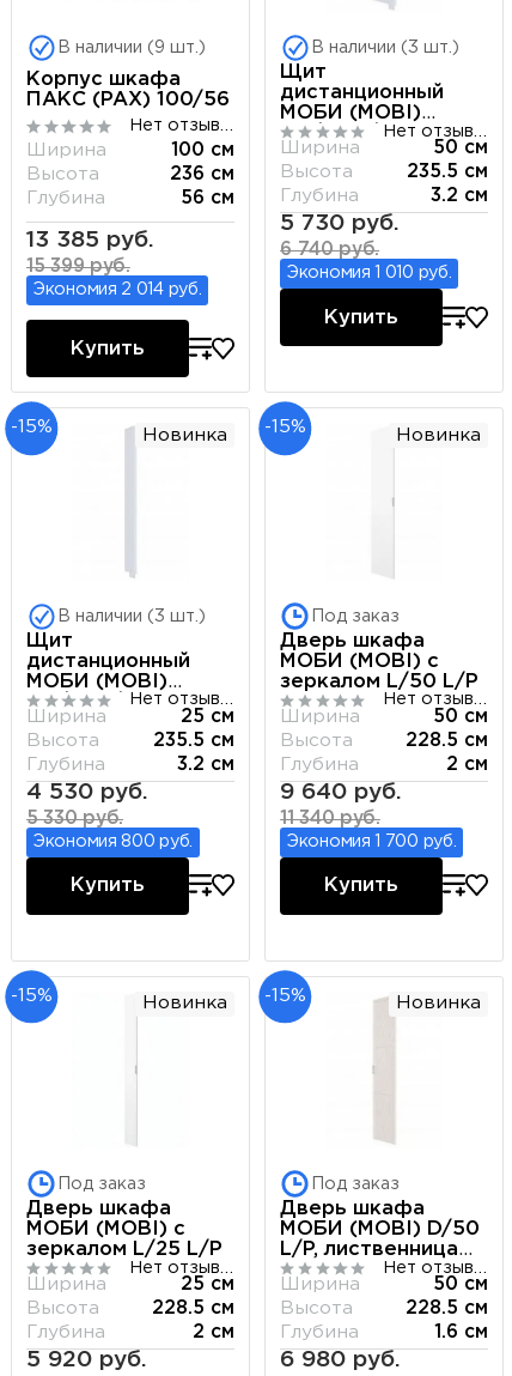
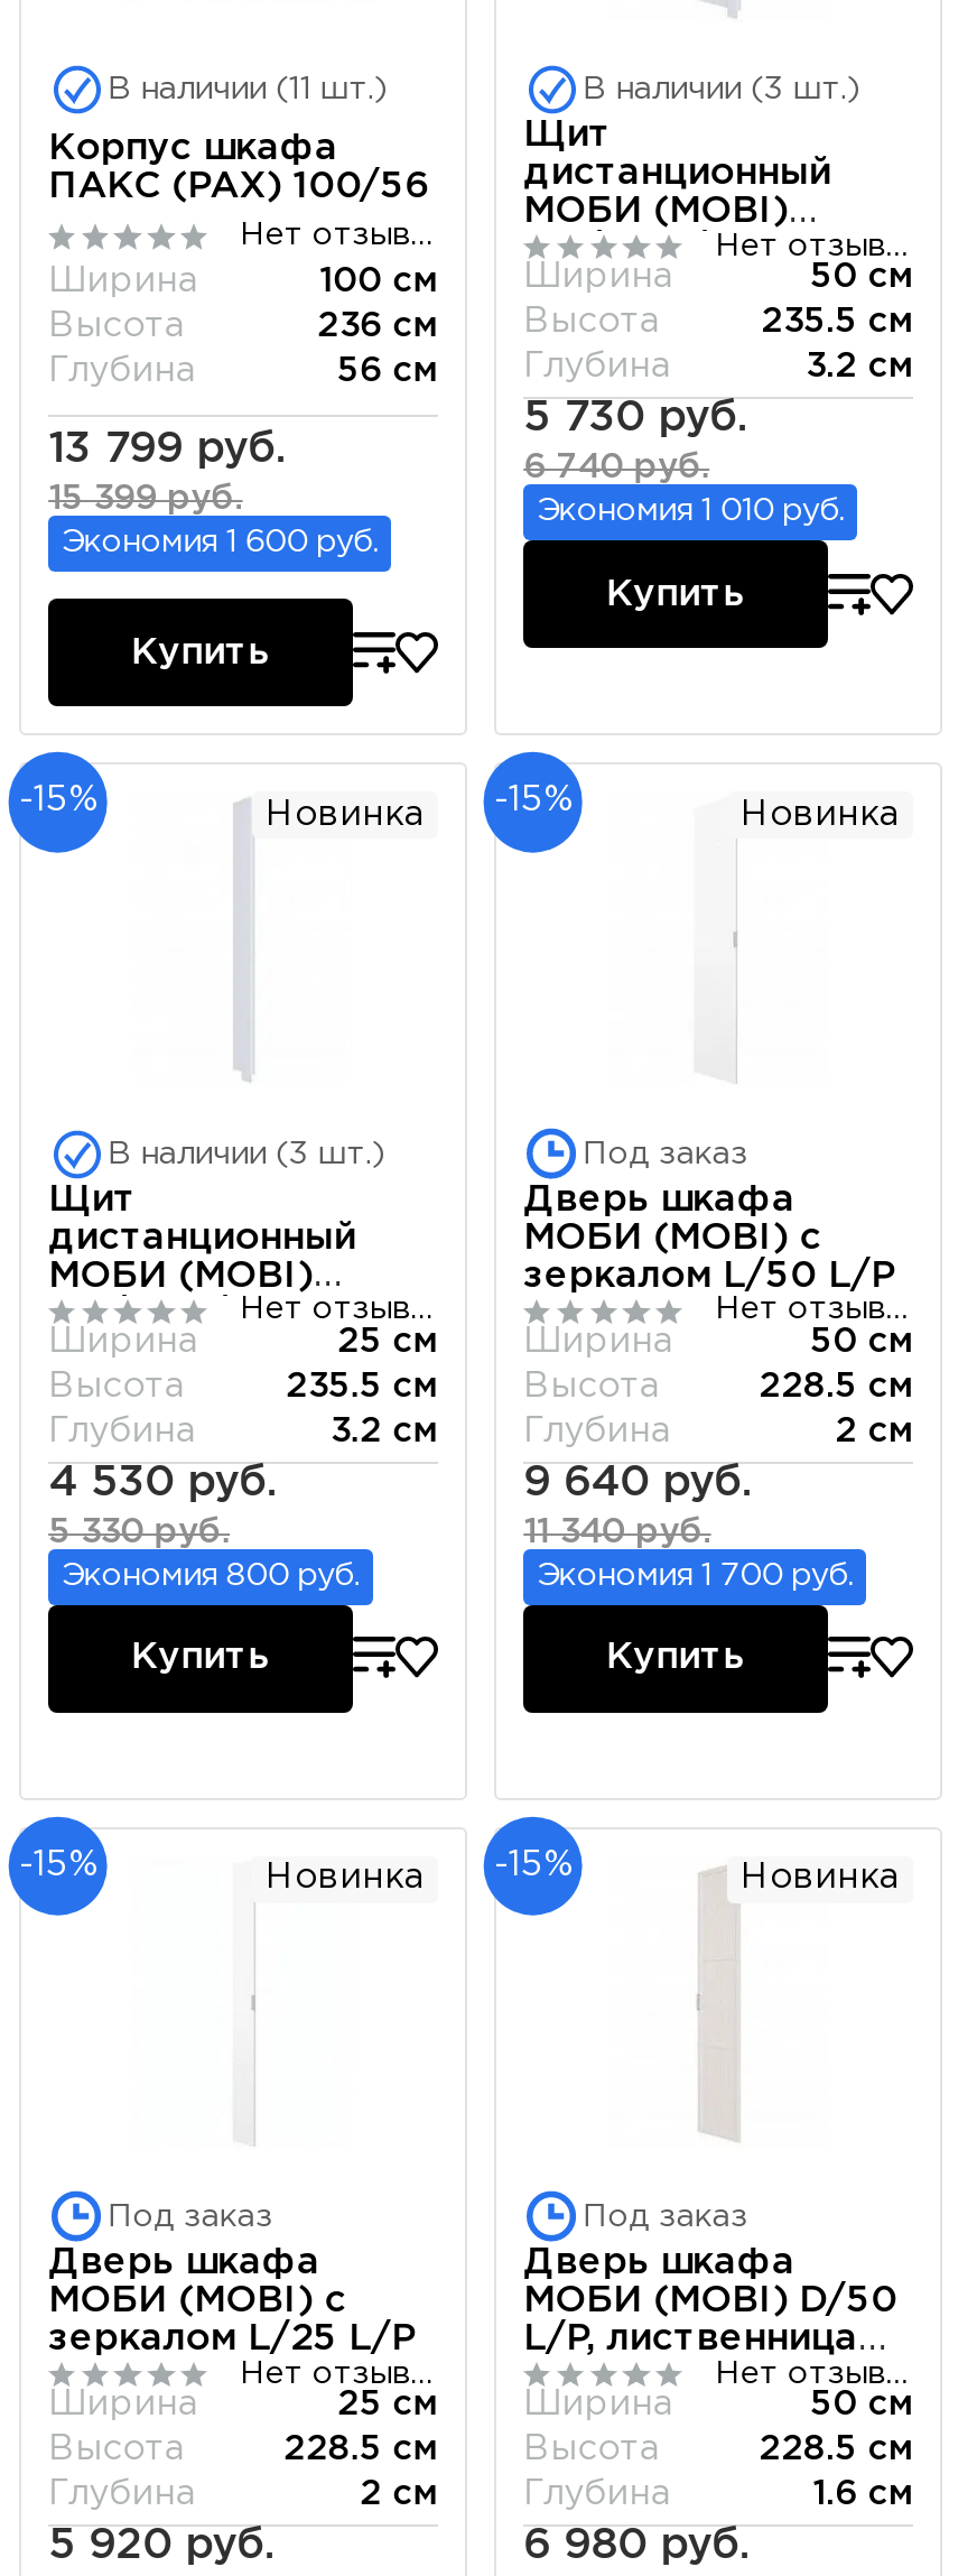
[58,41,206,55] В наличии (9 шт.) -> [107,77,387,104] В наличии (11 шт.)
[26,230,154,250] 13 385 руб. -> [48,431,286,469] 13 799 руб.
[33,283,201,297] Экономия 2 014 руб. -> [62,529,378,556] Экономия 1 600 руб.

